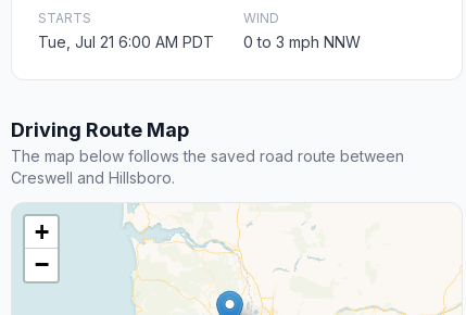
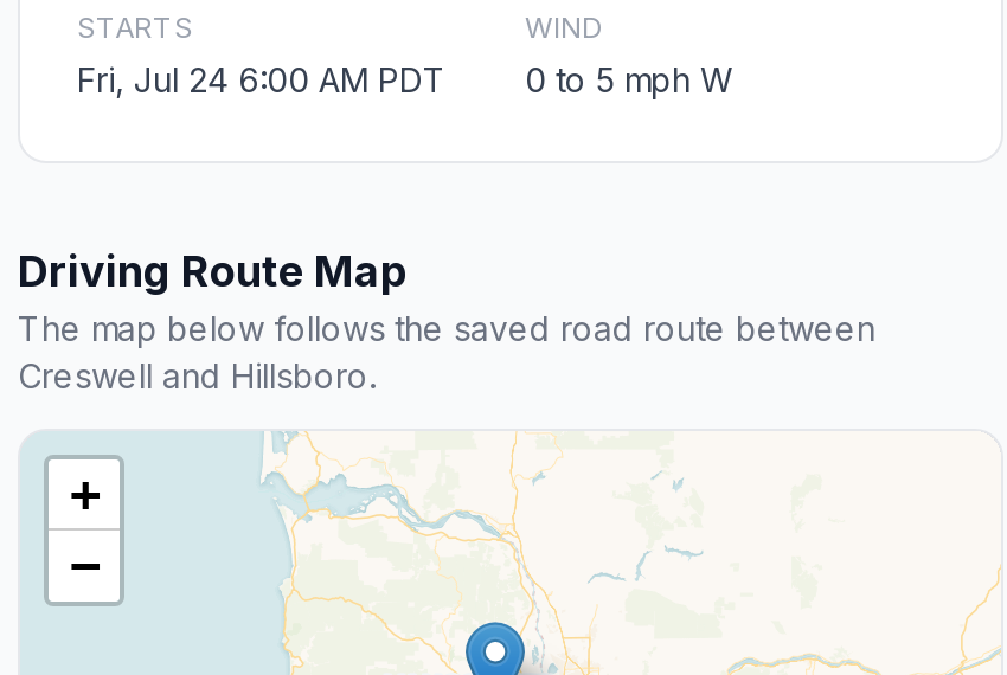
[38,33,214,51] Tue, Jul 21 6:00 AM PDT -> [77,60,447,100] Fri, Jul 24 6:00 AM PDT
[243,33,361,51] 0 to 3 mph NNW -> [525,60,733,100] 0 to 5 mph W

